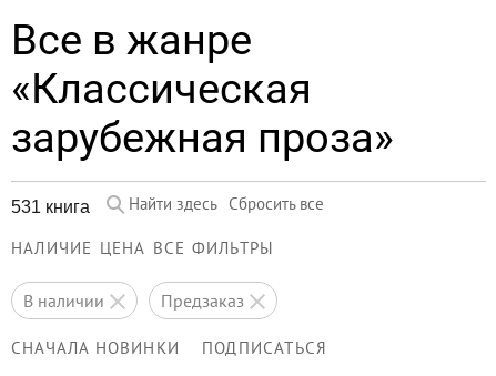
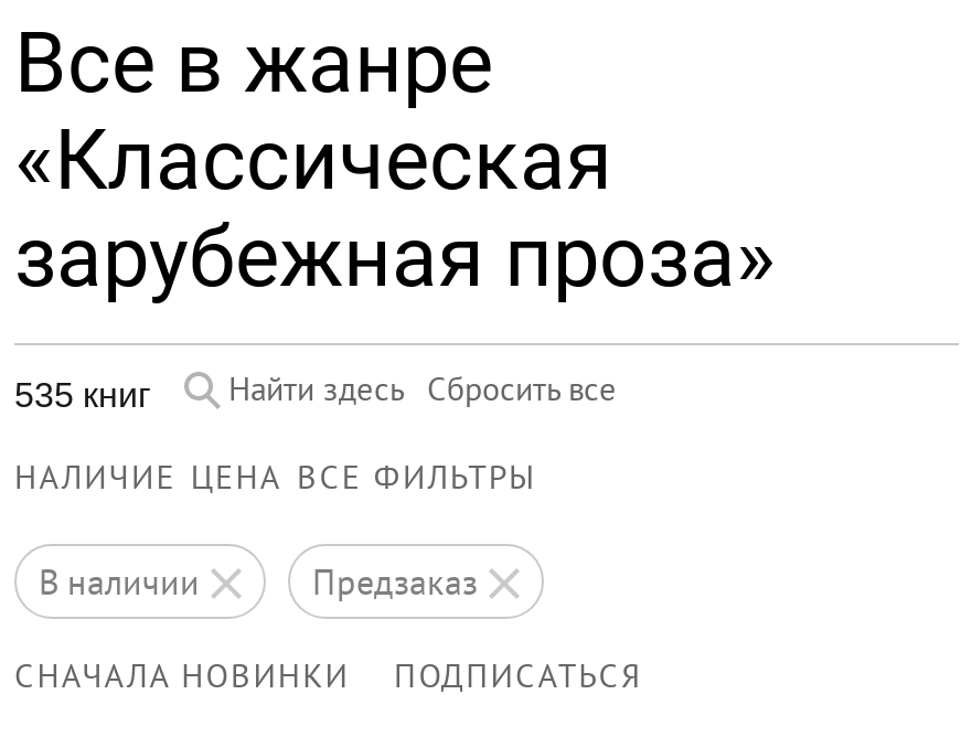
[11,197,90,216] 531 книга -> [14,376,151,414] 535 книг

